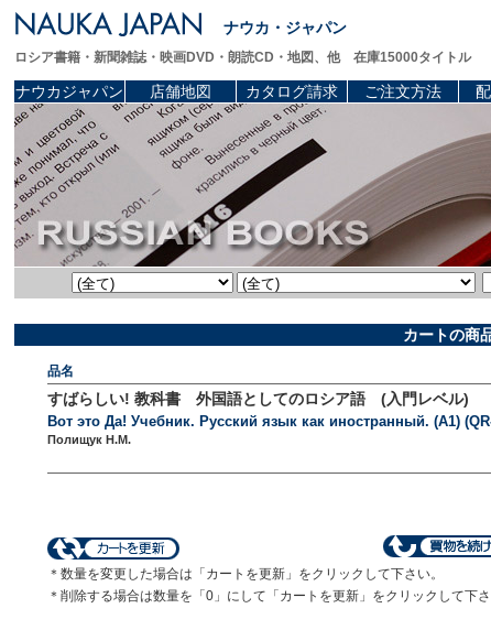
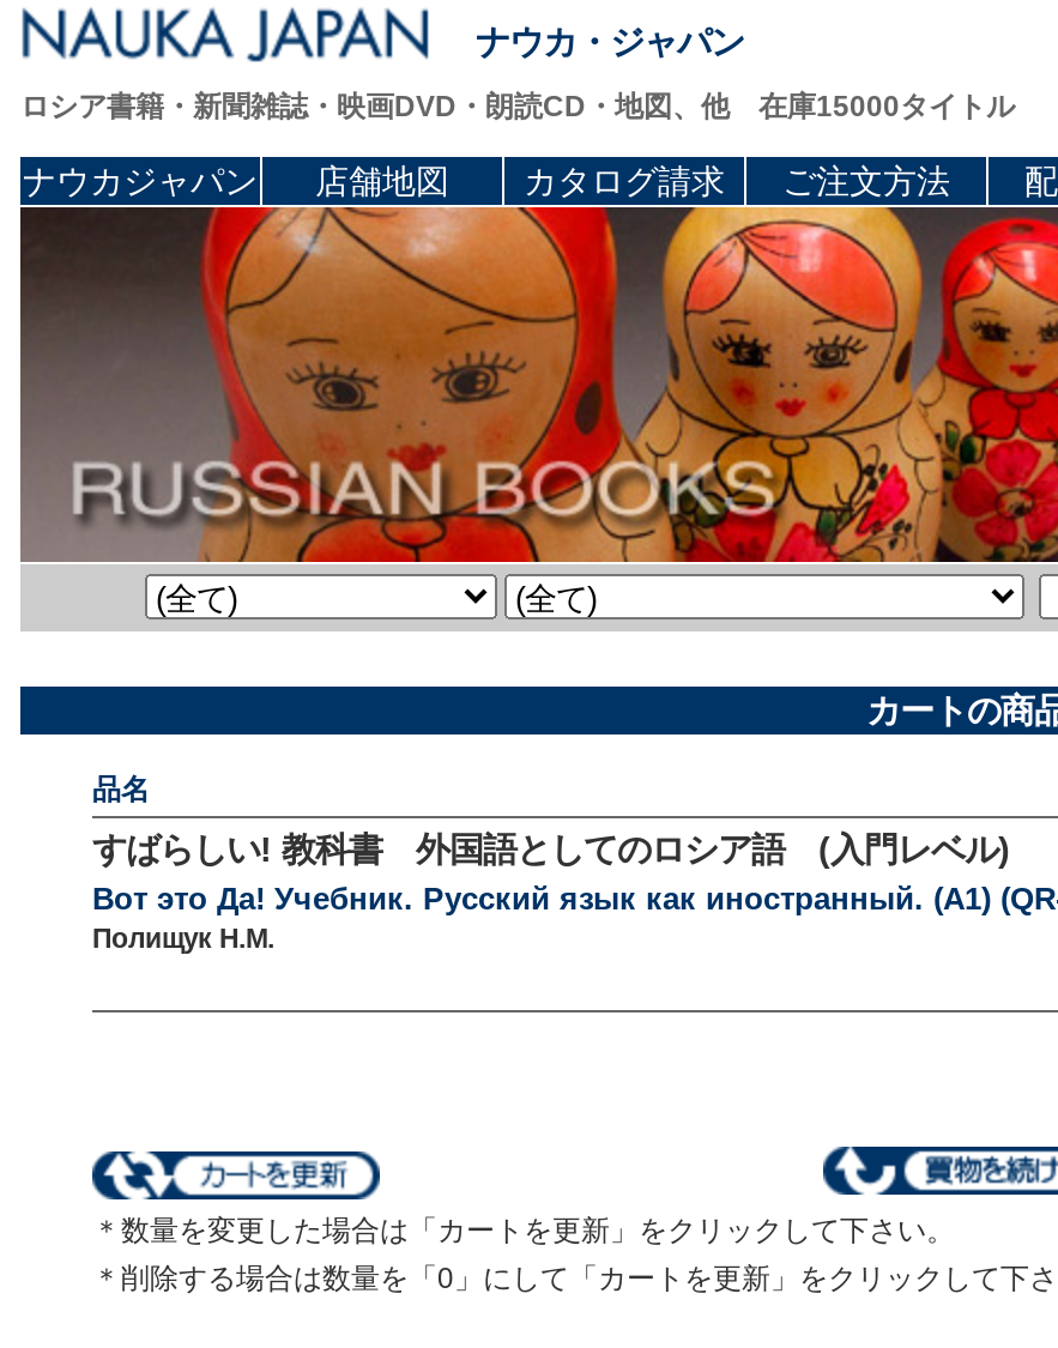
[14,102,488,268] [image] -> [20,205,1051,564] [image]

